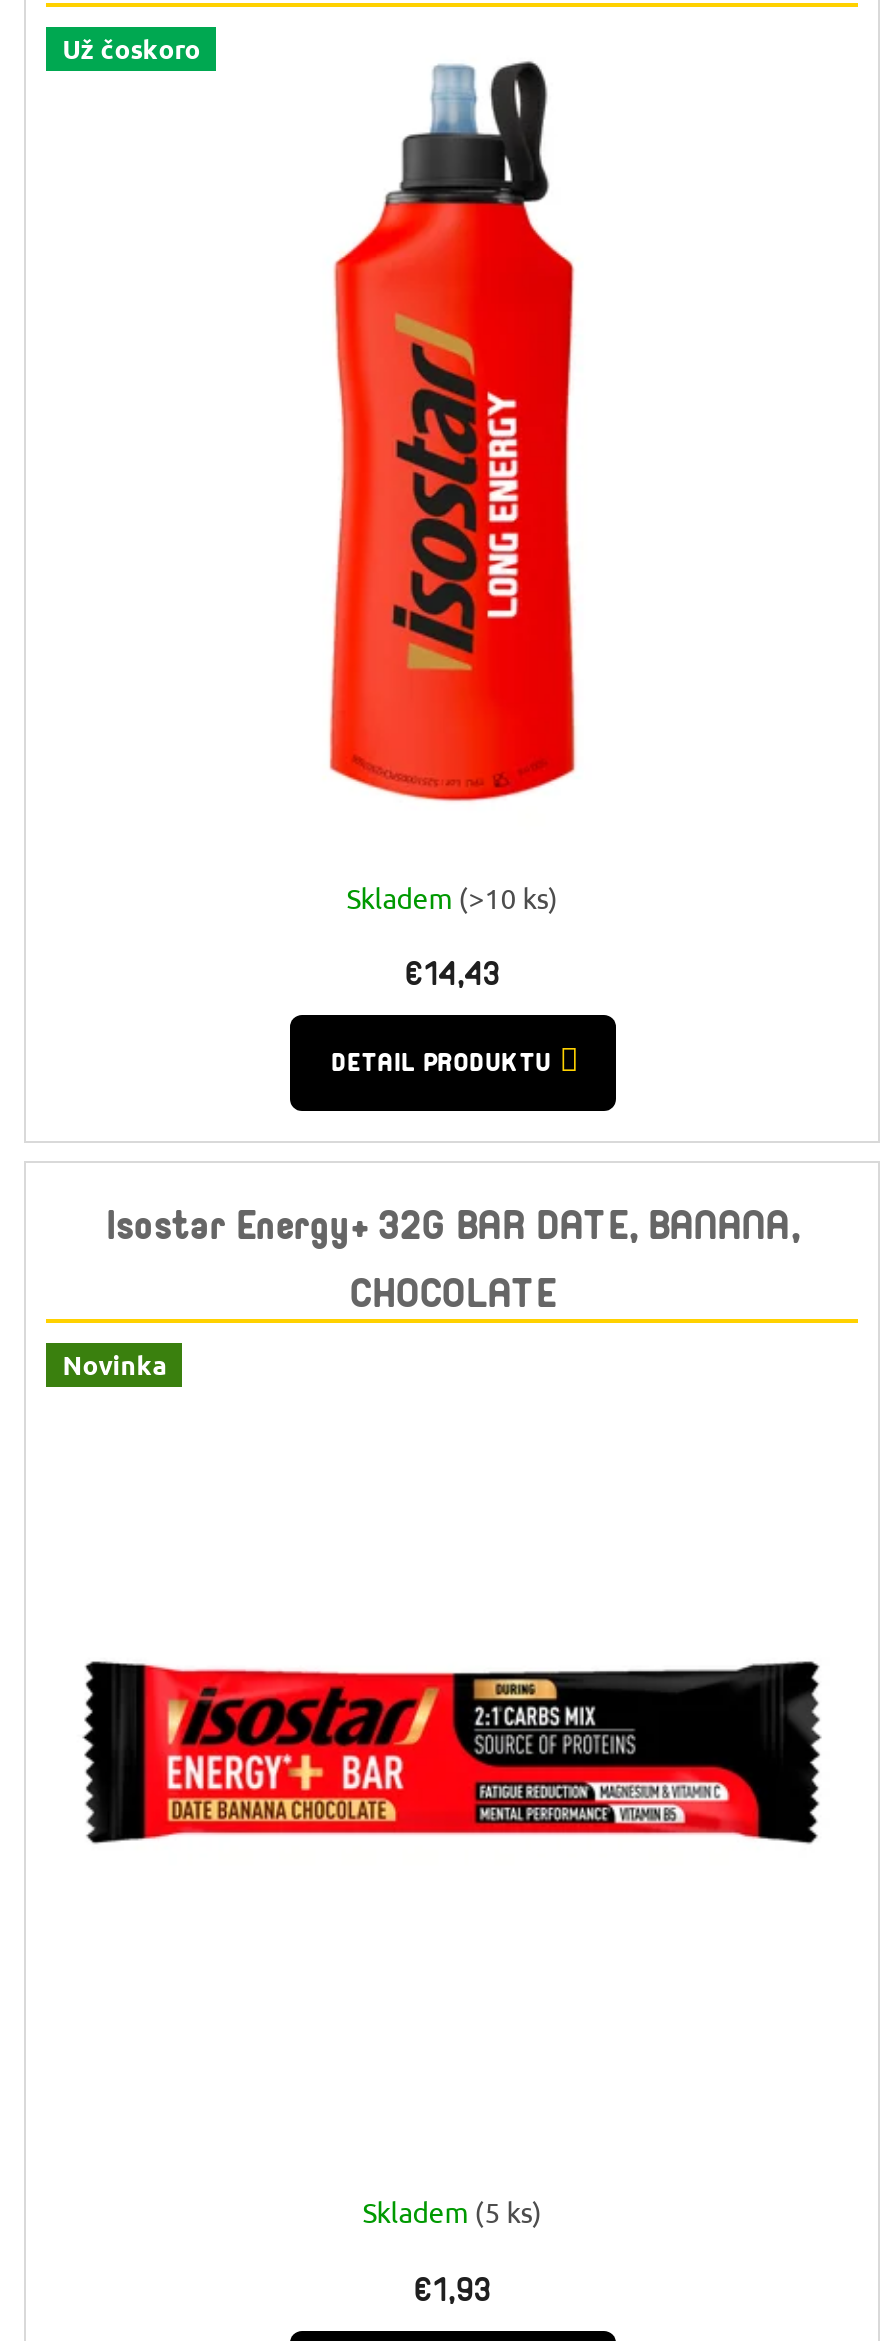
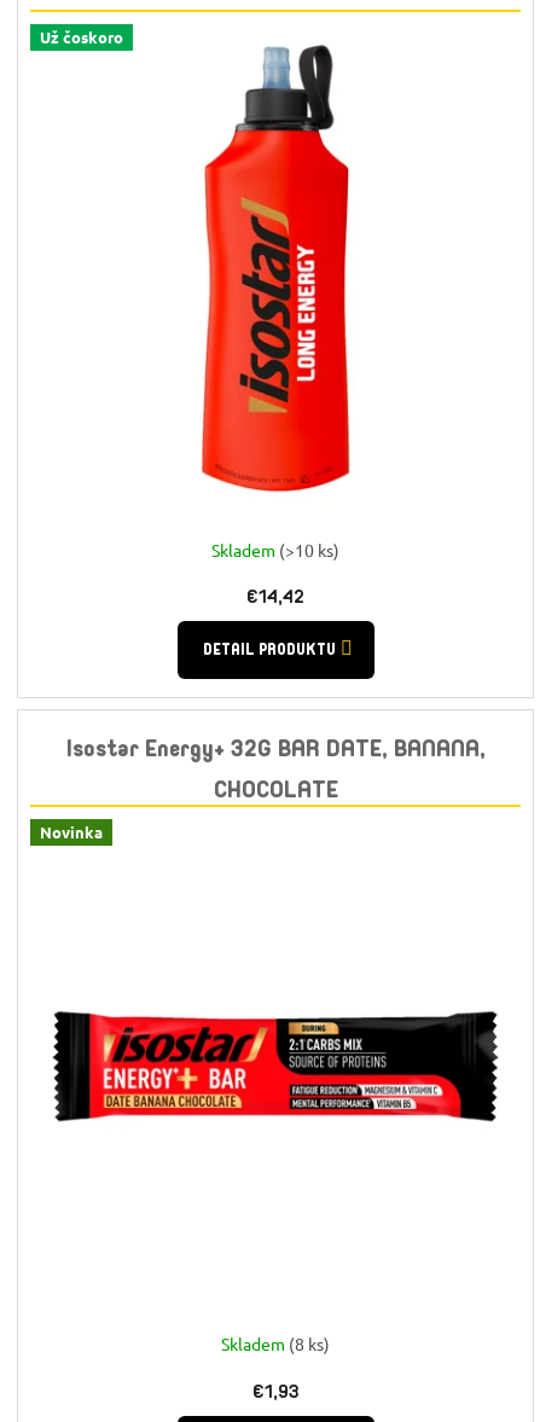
[405,955,501,995] €14,43 -> [247,585,305,609] €14,42
[363,2193,543,2229] Skladem (5 ks) -> [221,1333,330,1354] Skladem (8 ks)

